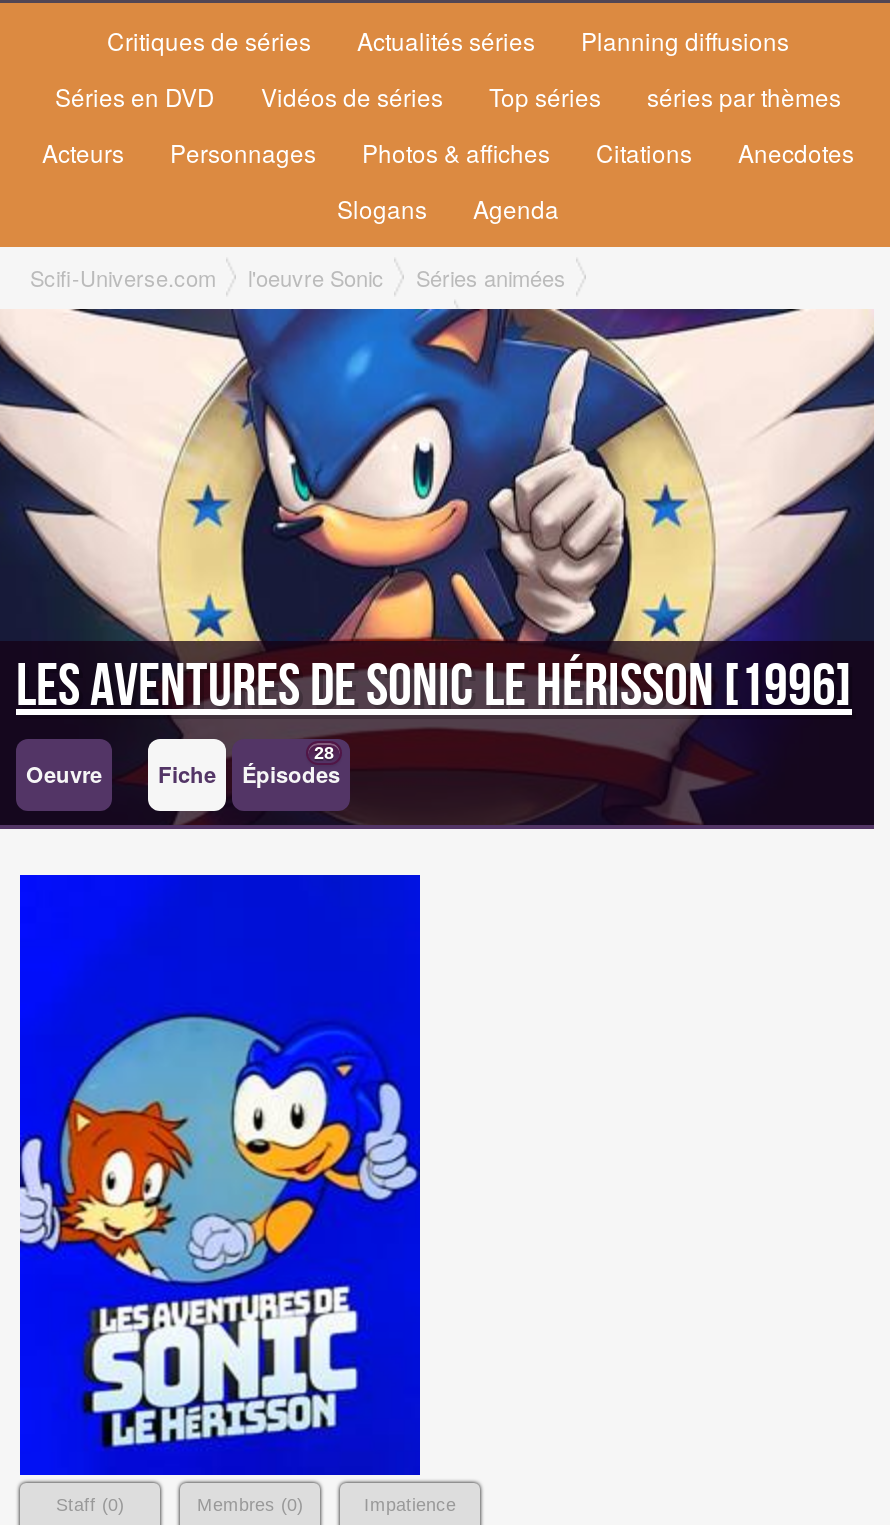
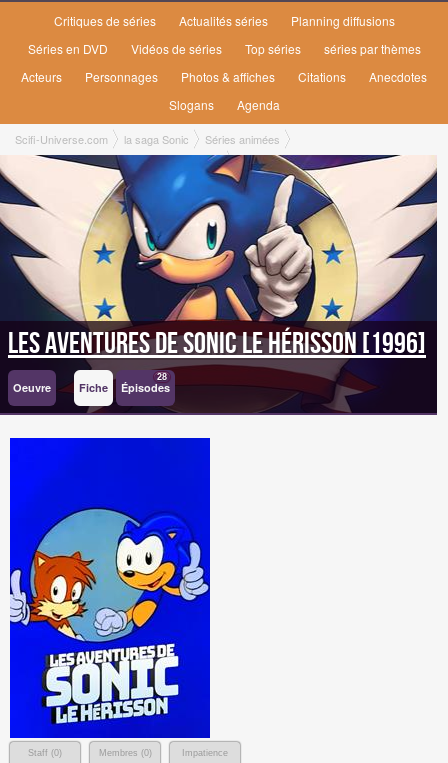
[248,261,384,293] l'oeuvre Sonic -> [124,131,189,147] la saga Sonic

